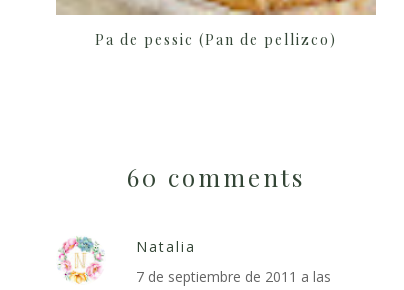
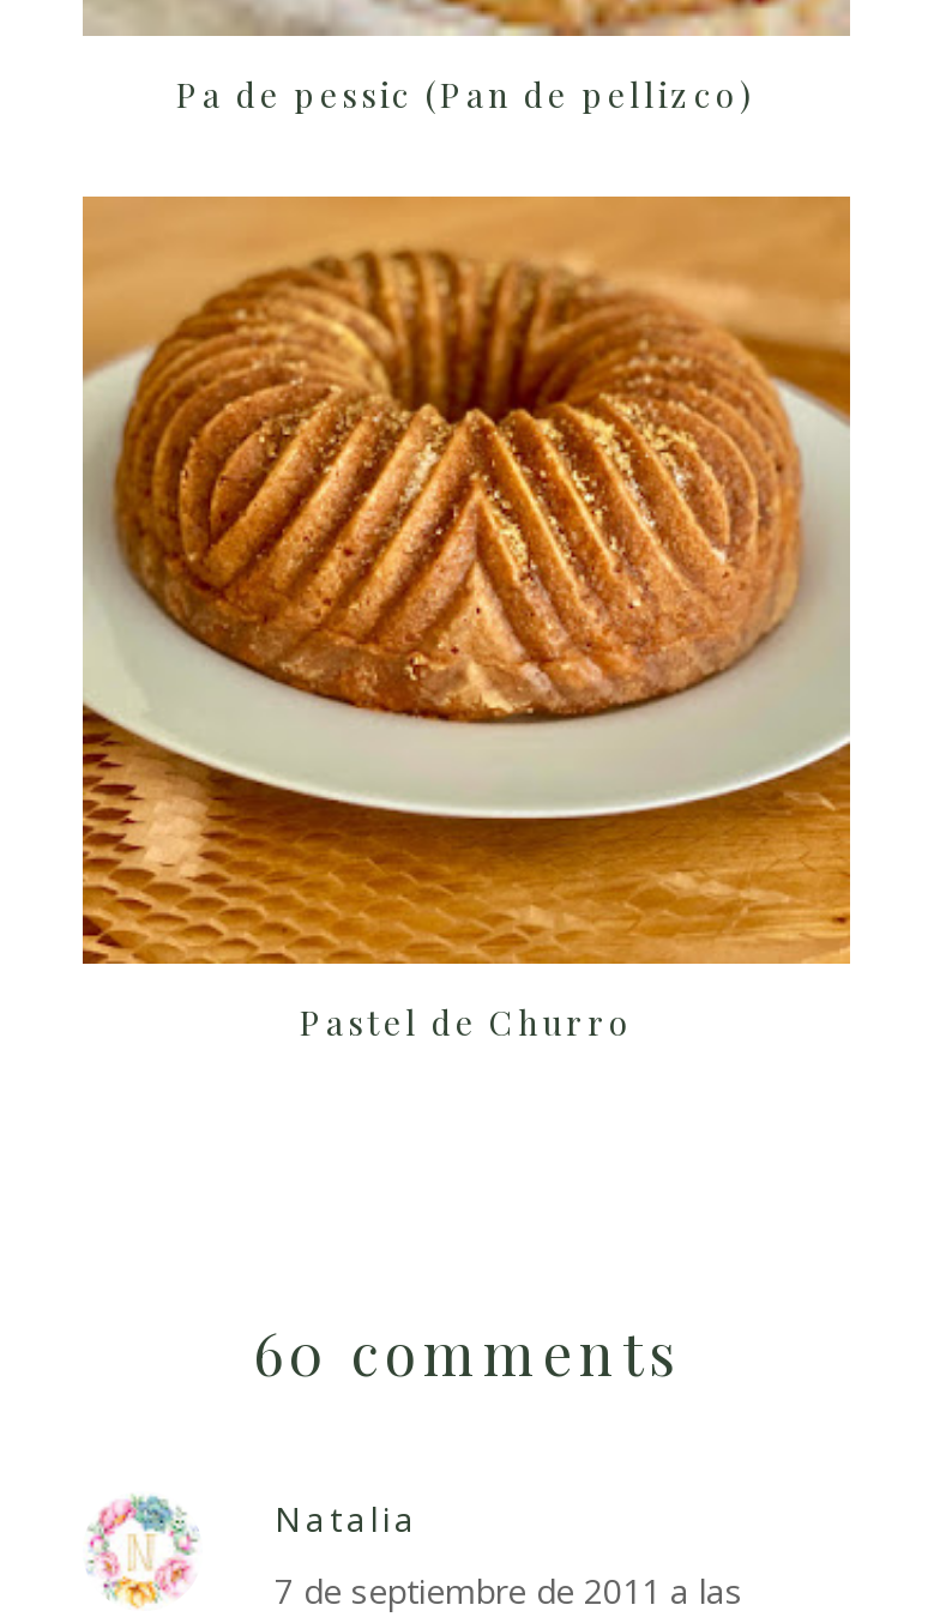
none -> [83,194,850,1045] [image] | Pastel de Churro

